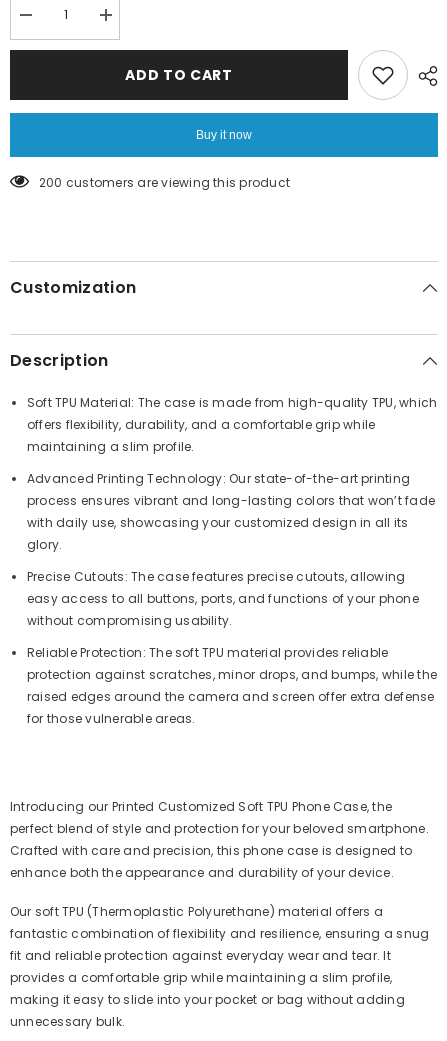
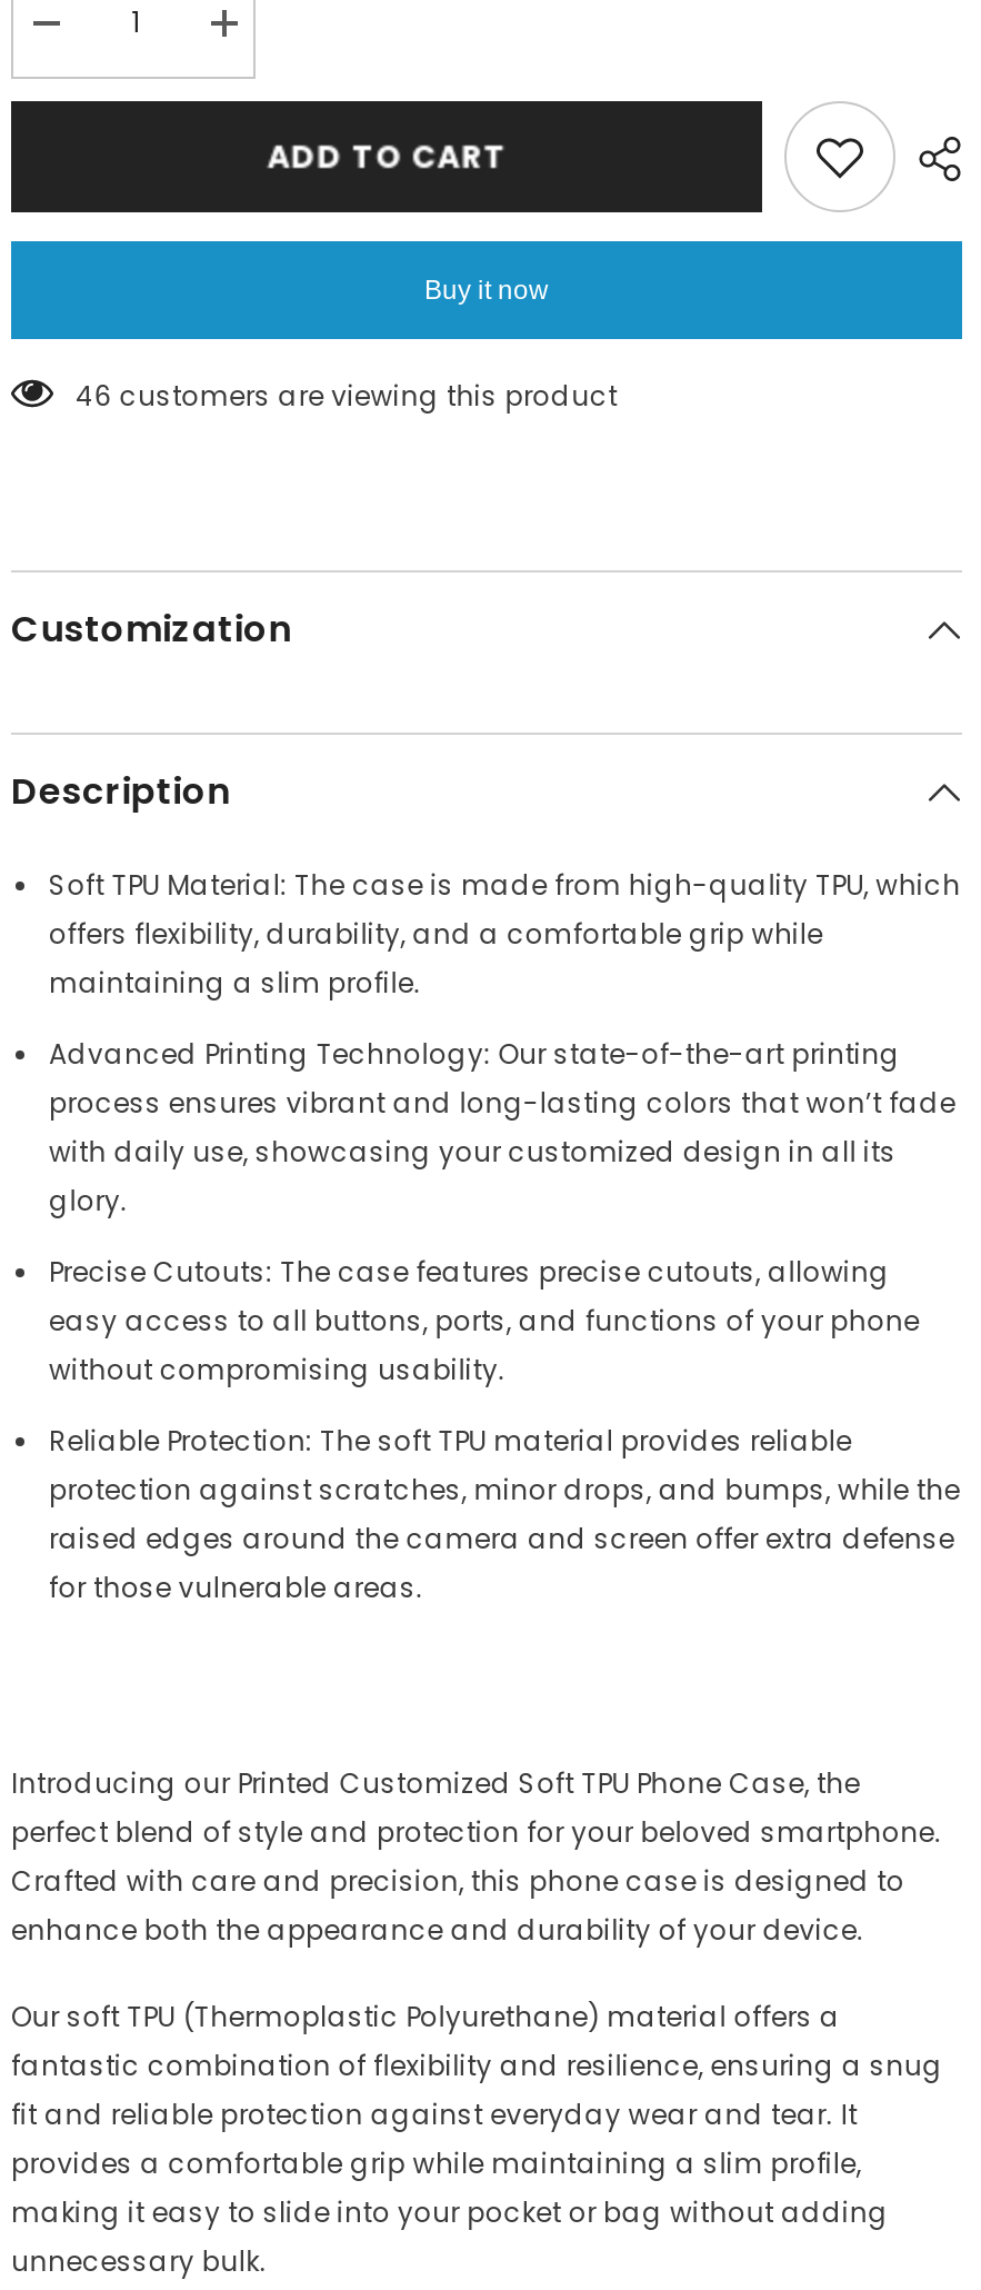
[39,174,290,191] 200 customers are viewing this product -> [76,376,617,414] 46 customers are viewing this product

